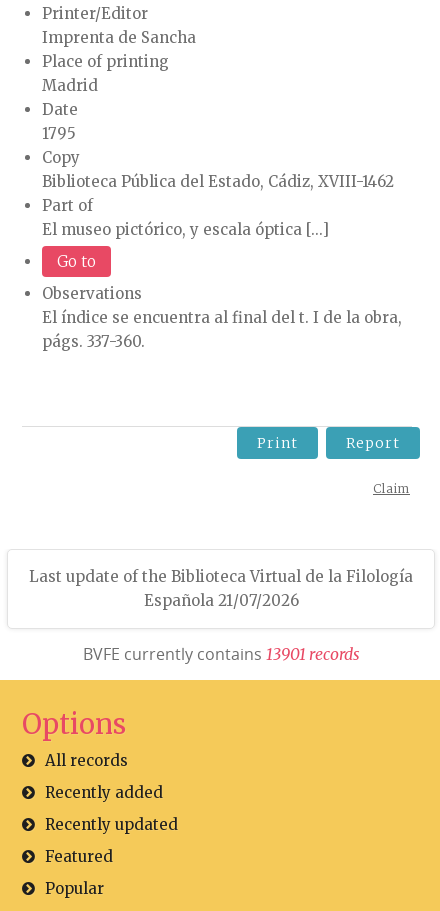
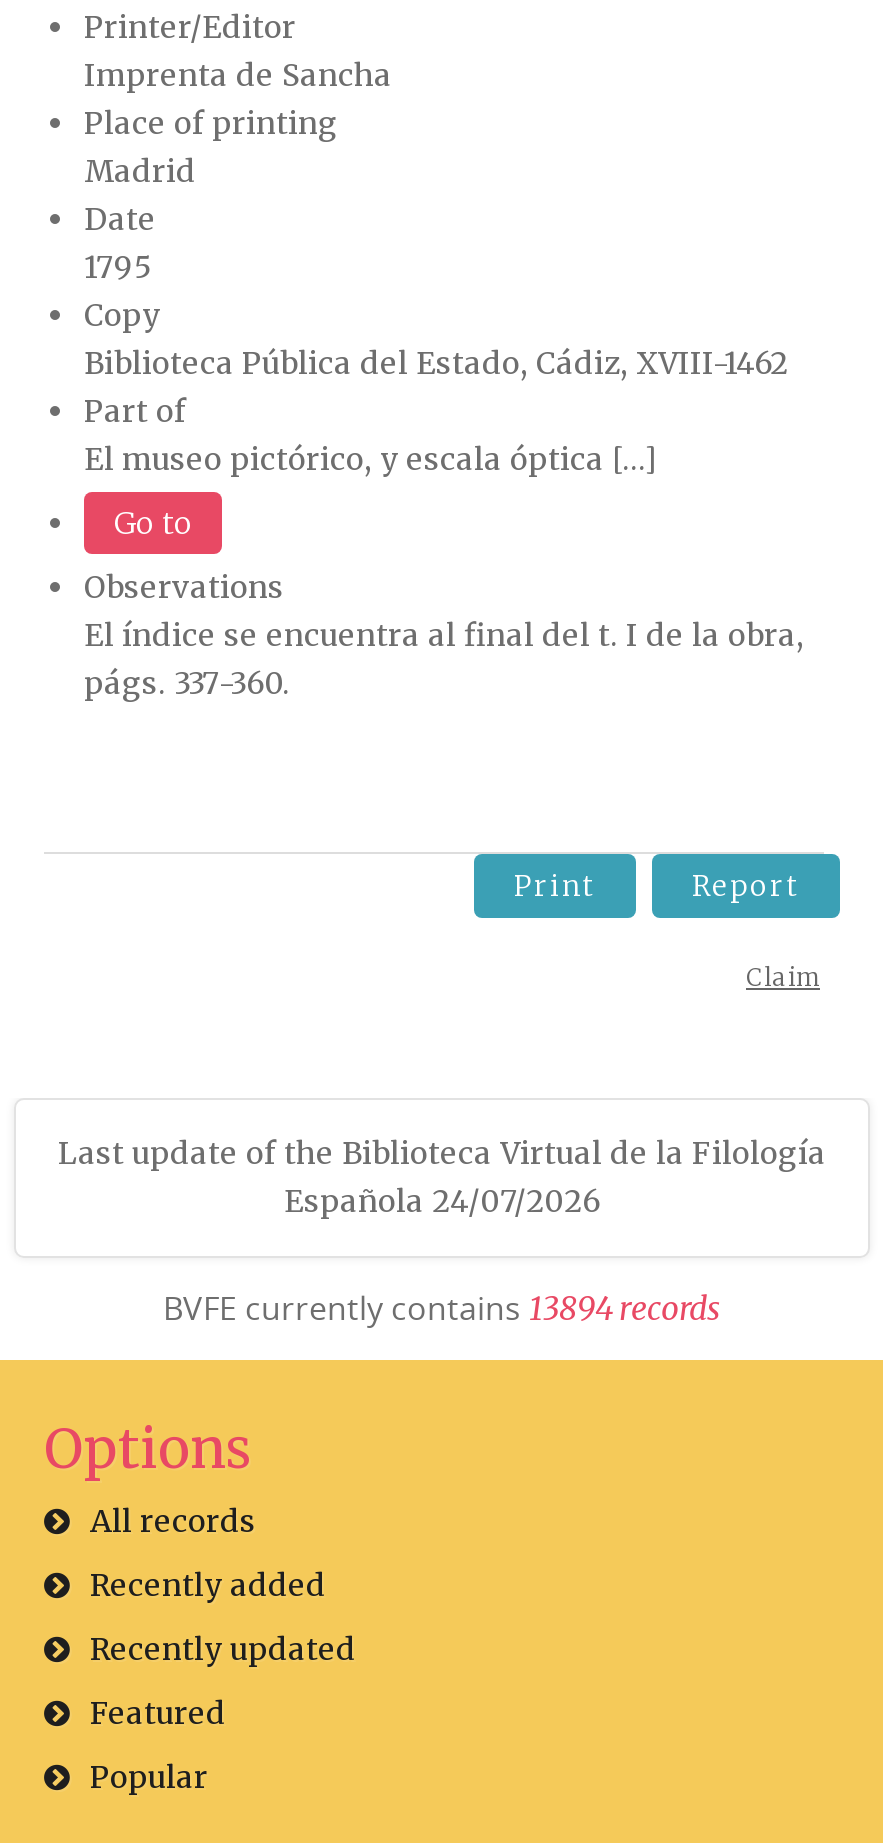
[143,591,298,610] Española 21/07/2026 -> [284,1182,600,1220] Española 24/07/2026
[82,643,359,665] BVFE currently contains 13901 r ecords -> [163,1286,721,1330] BVFE currently contains 13894 r ecords

